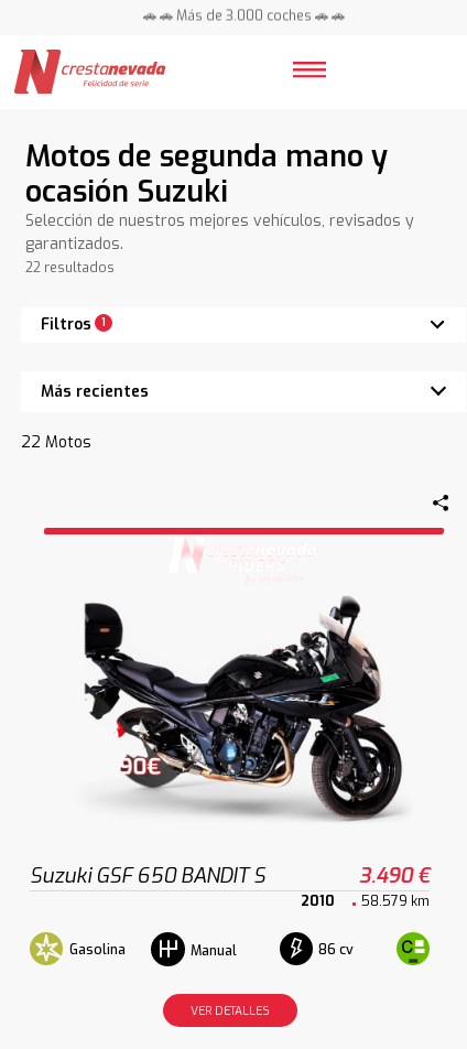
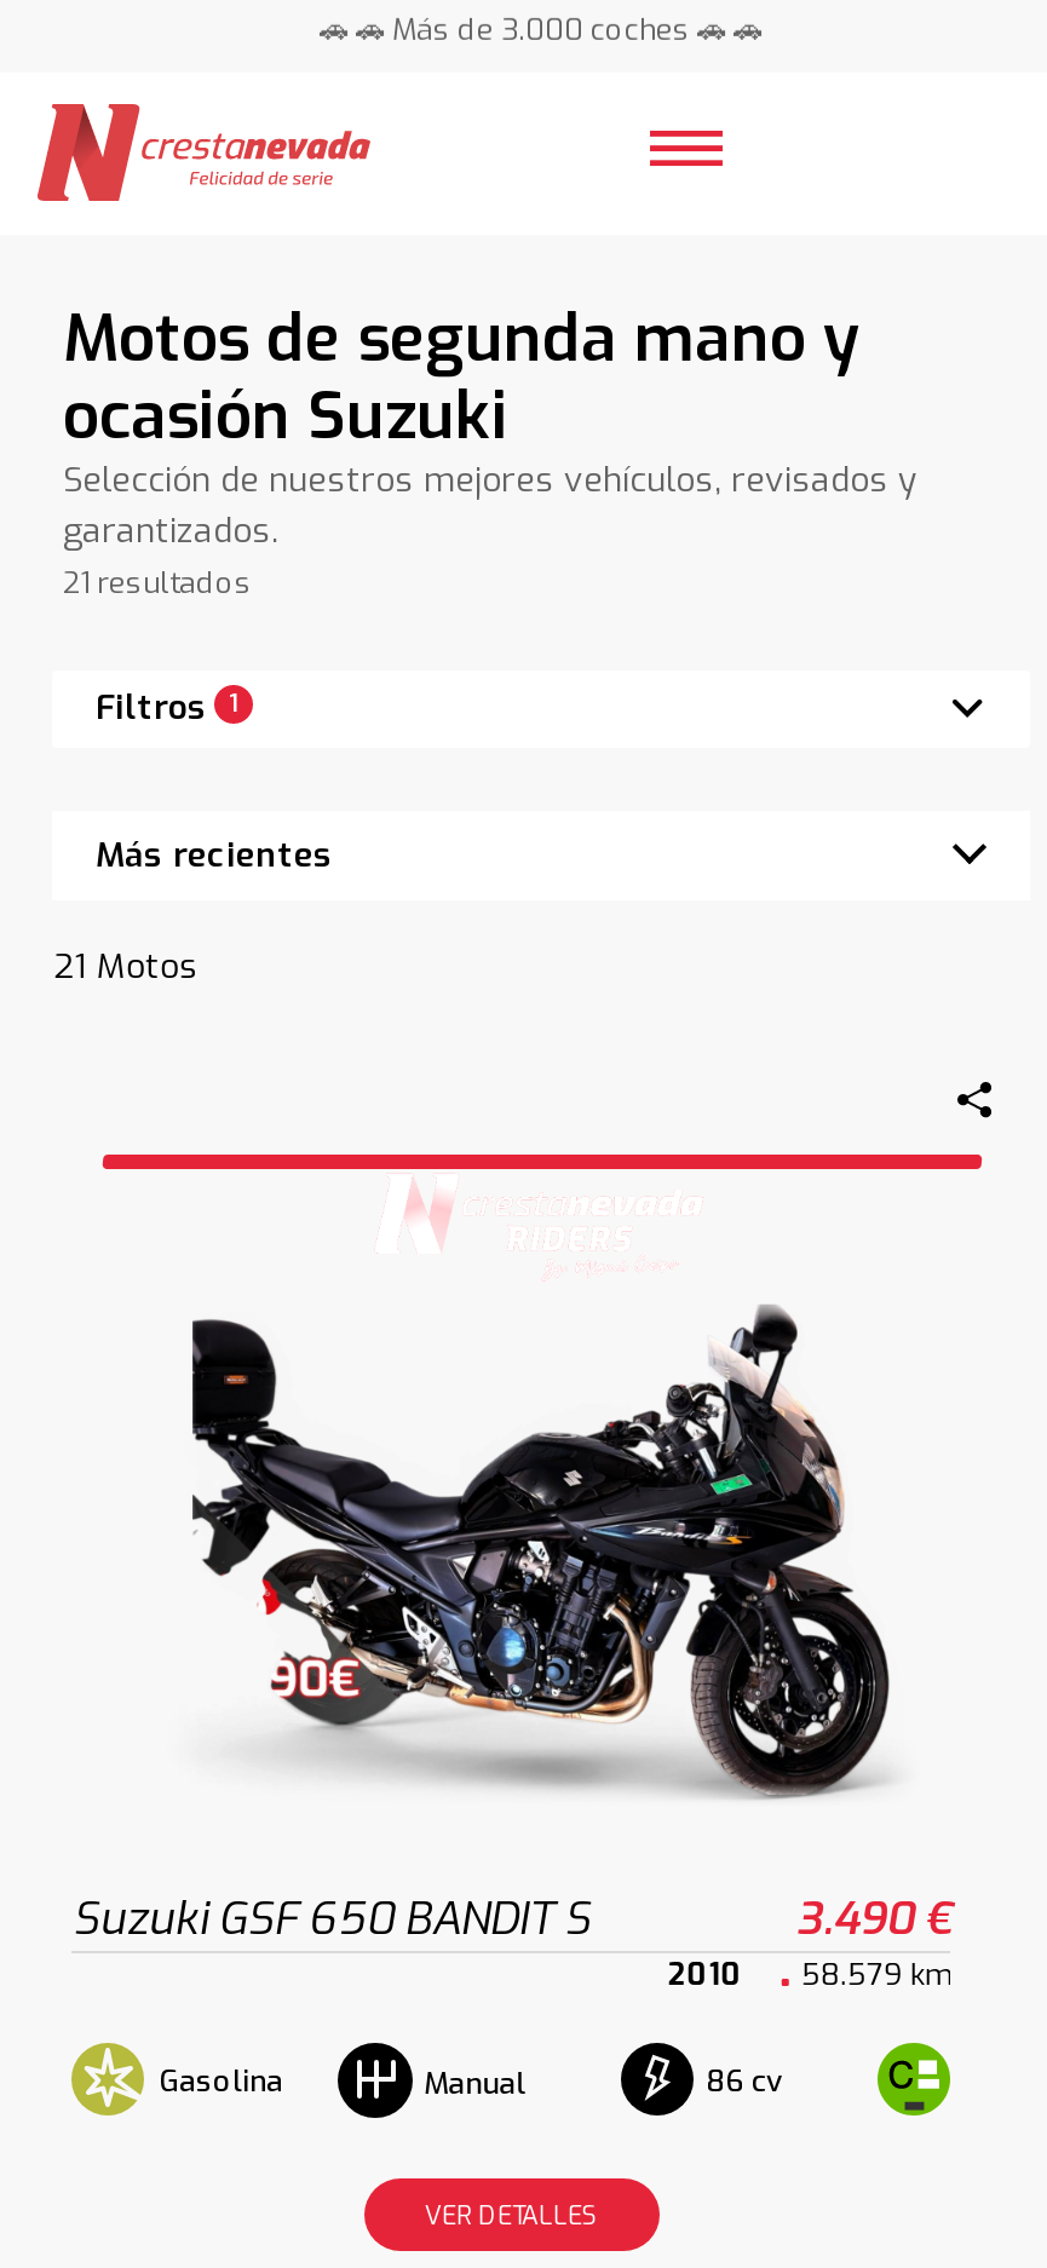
[26,259,115,276] 22 resultados -> [63,563,252,602] 21 resultados
[21,432,92,453] 22 Motos -> [53,945,198,991] 21 Motos

